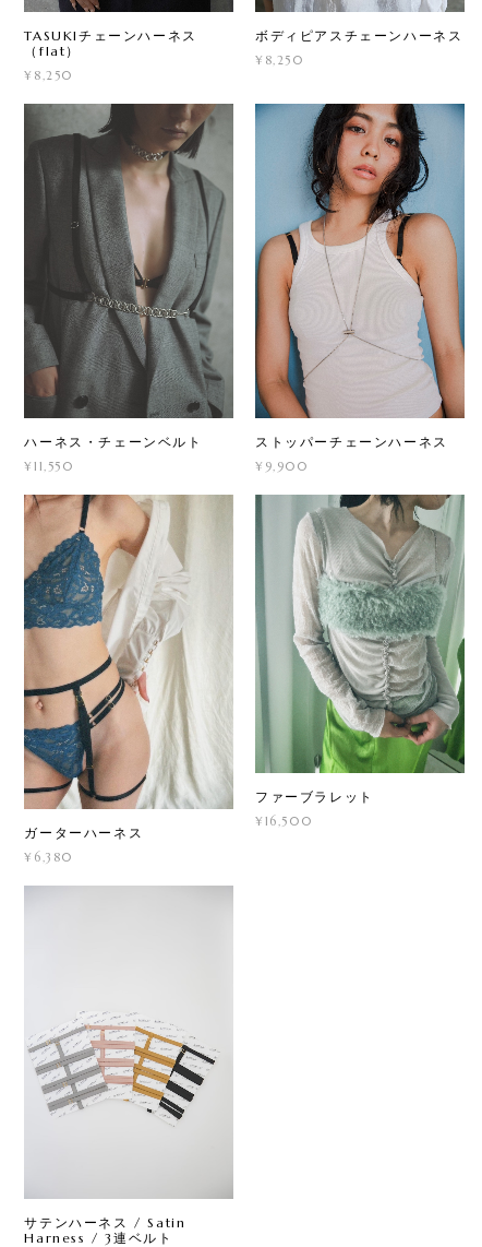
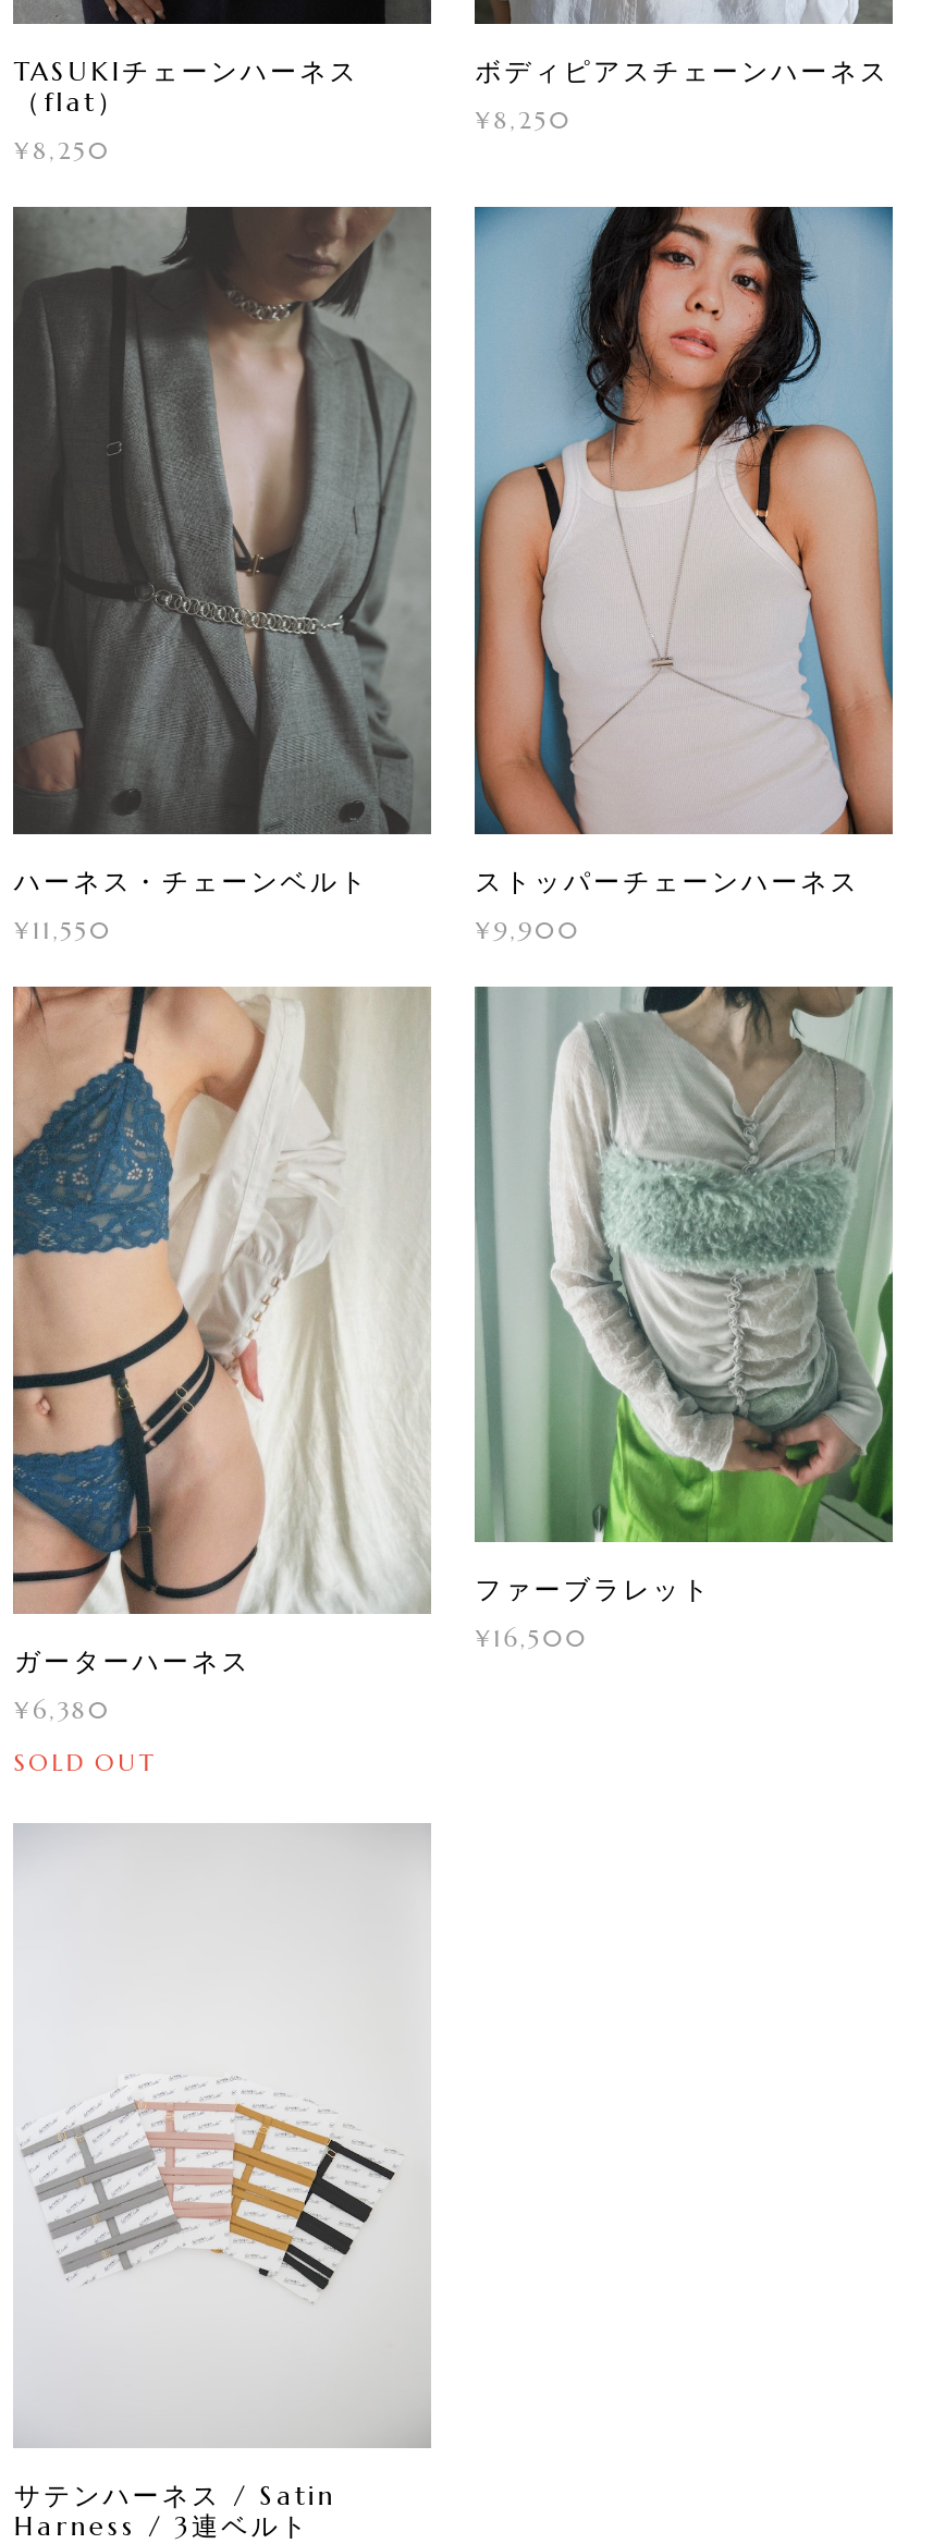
none -> [14,1746,157,1776] SOLD OUT

